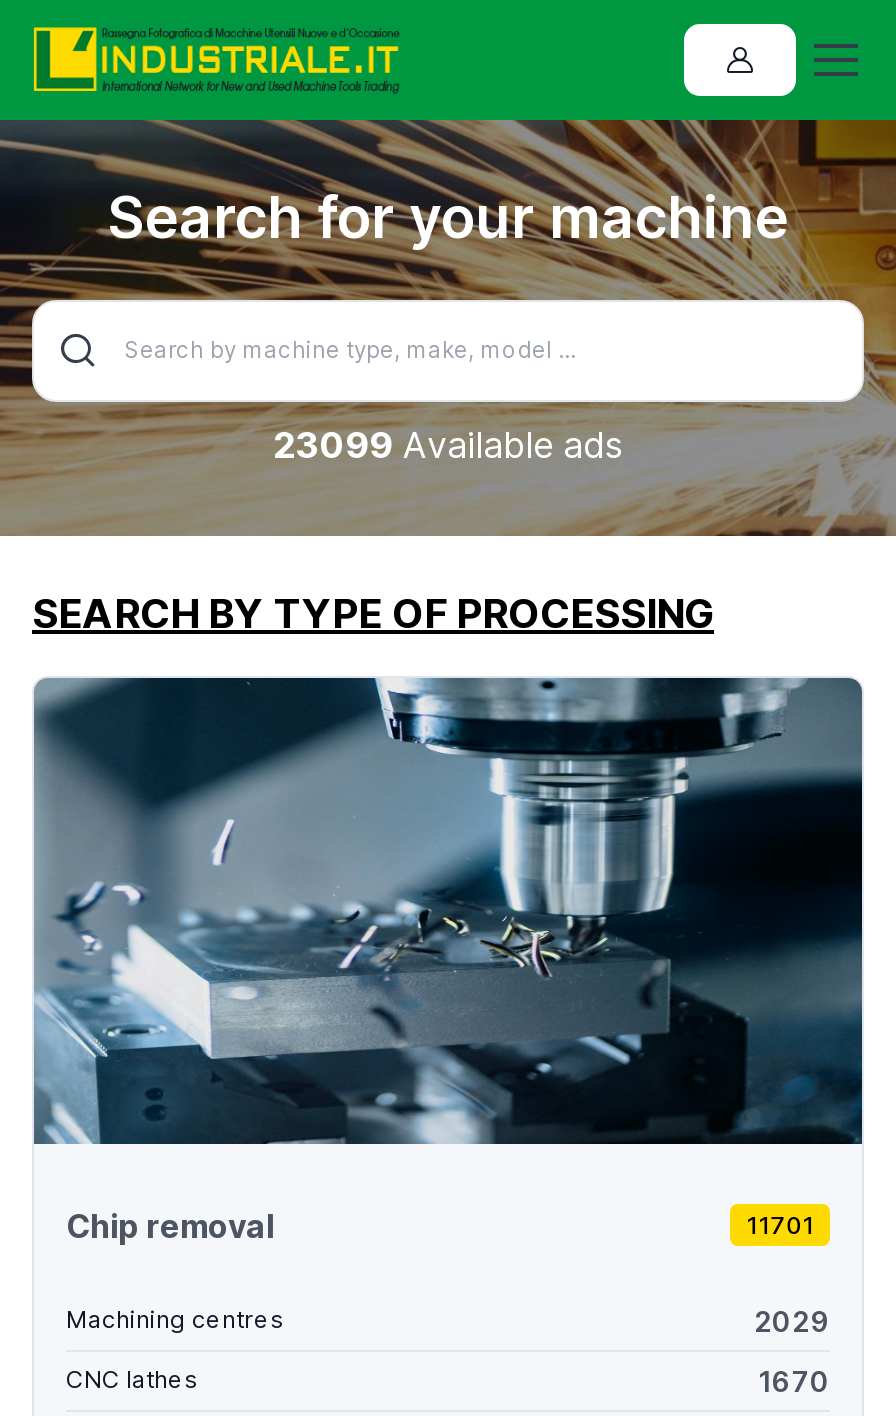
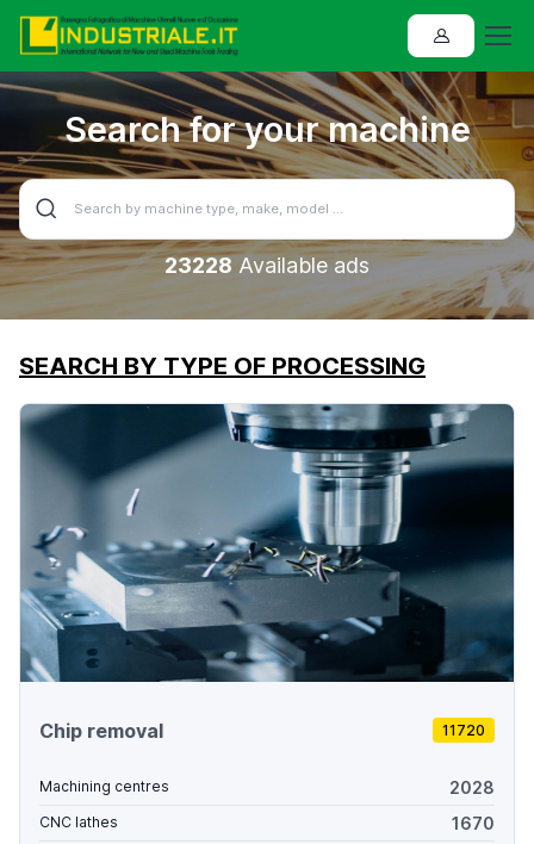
[273,423,623,465] 23099 Available ads -> [164,252,370,277] 23228 Available ads
[746,1209,814,1239] 11701 -> [442,721,485,739] 11720
[754,1303,830,1337] 2029 -> [449,777,495,797] 2028

